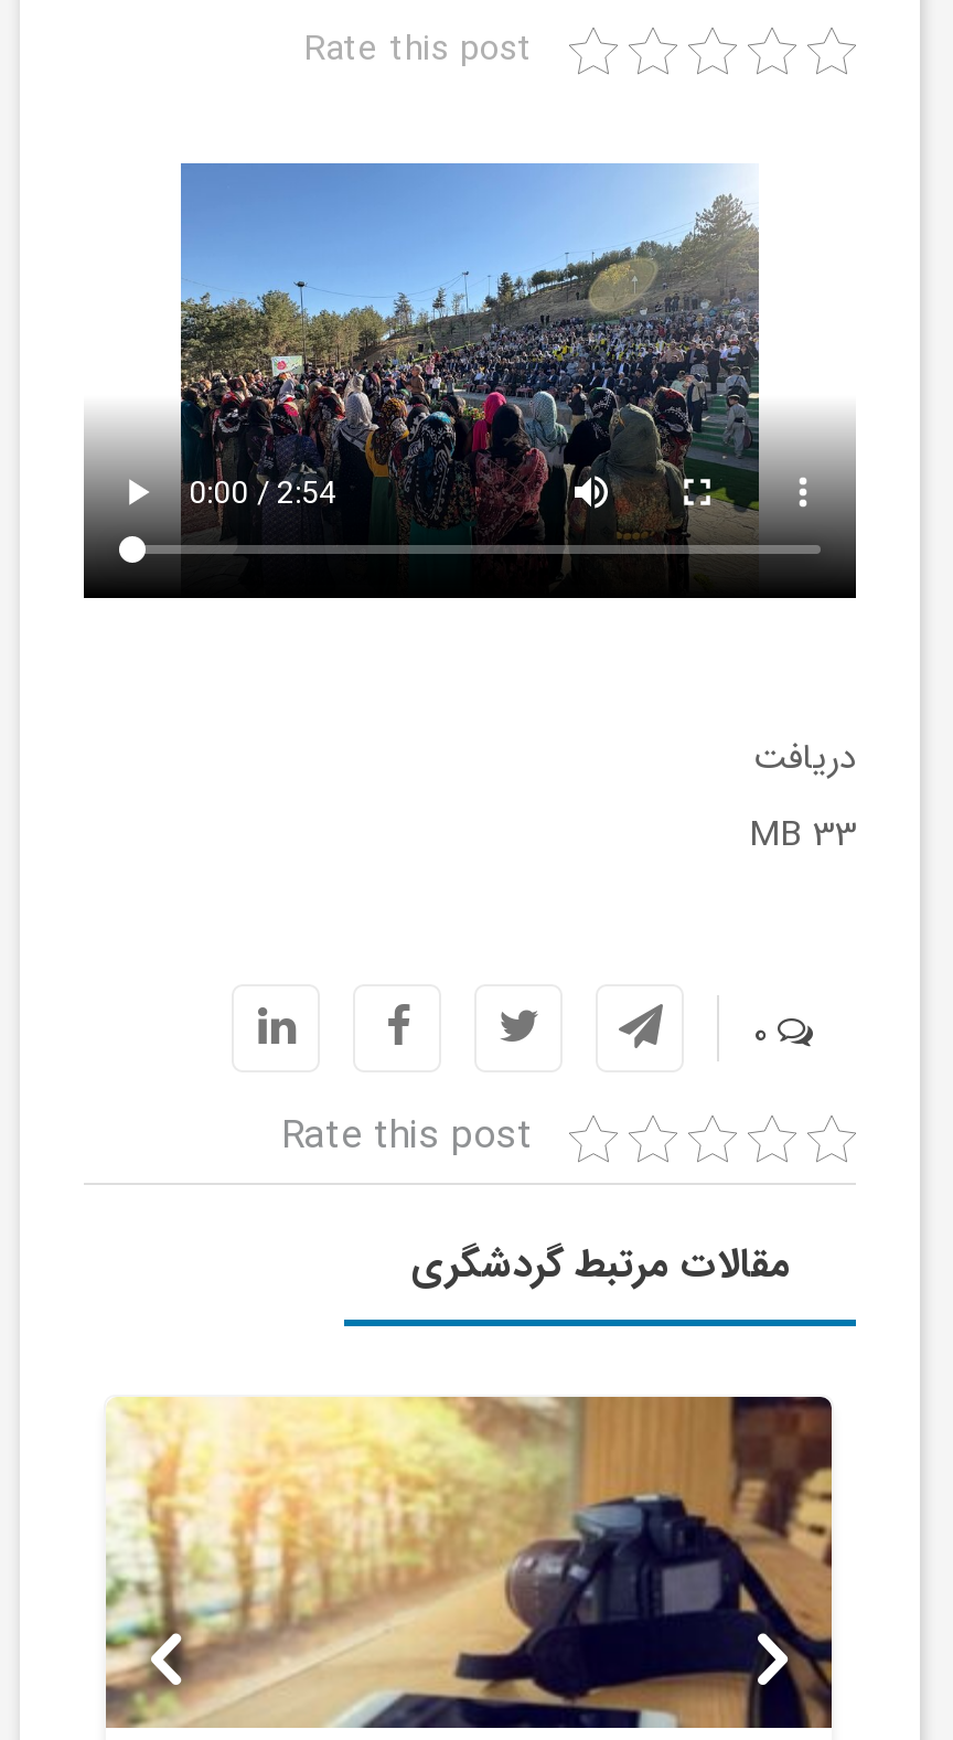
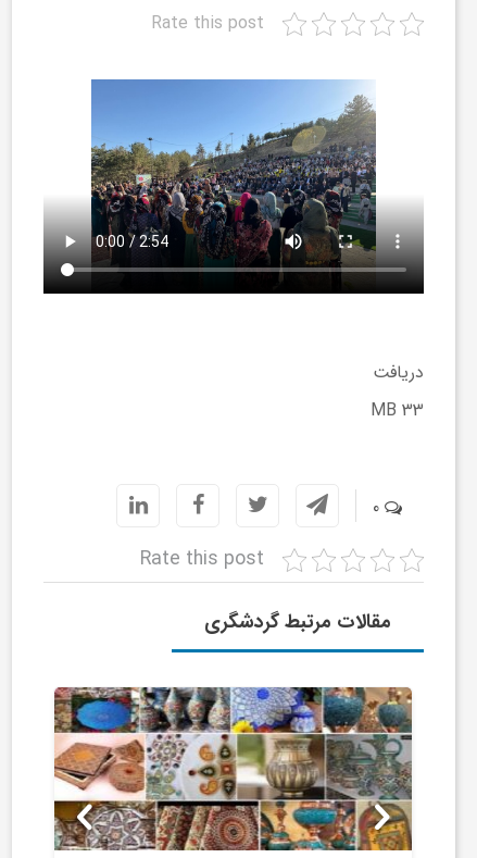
[104,1395,834,1730] [image] -> [53,686,413,851] [image]

